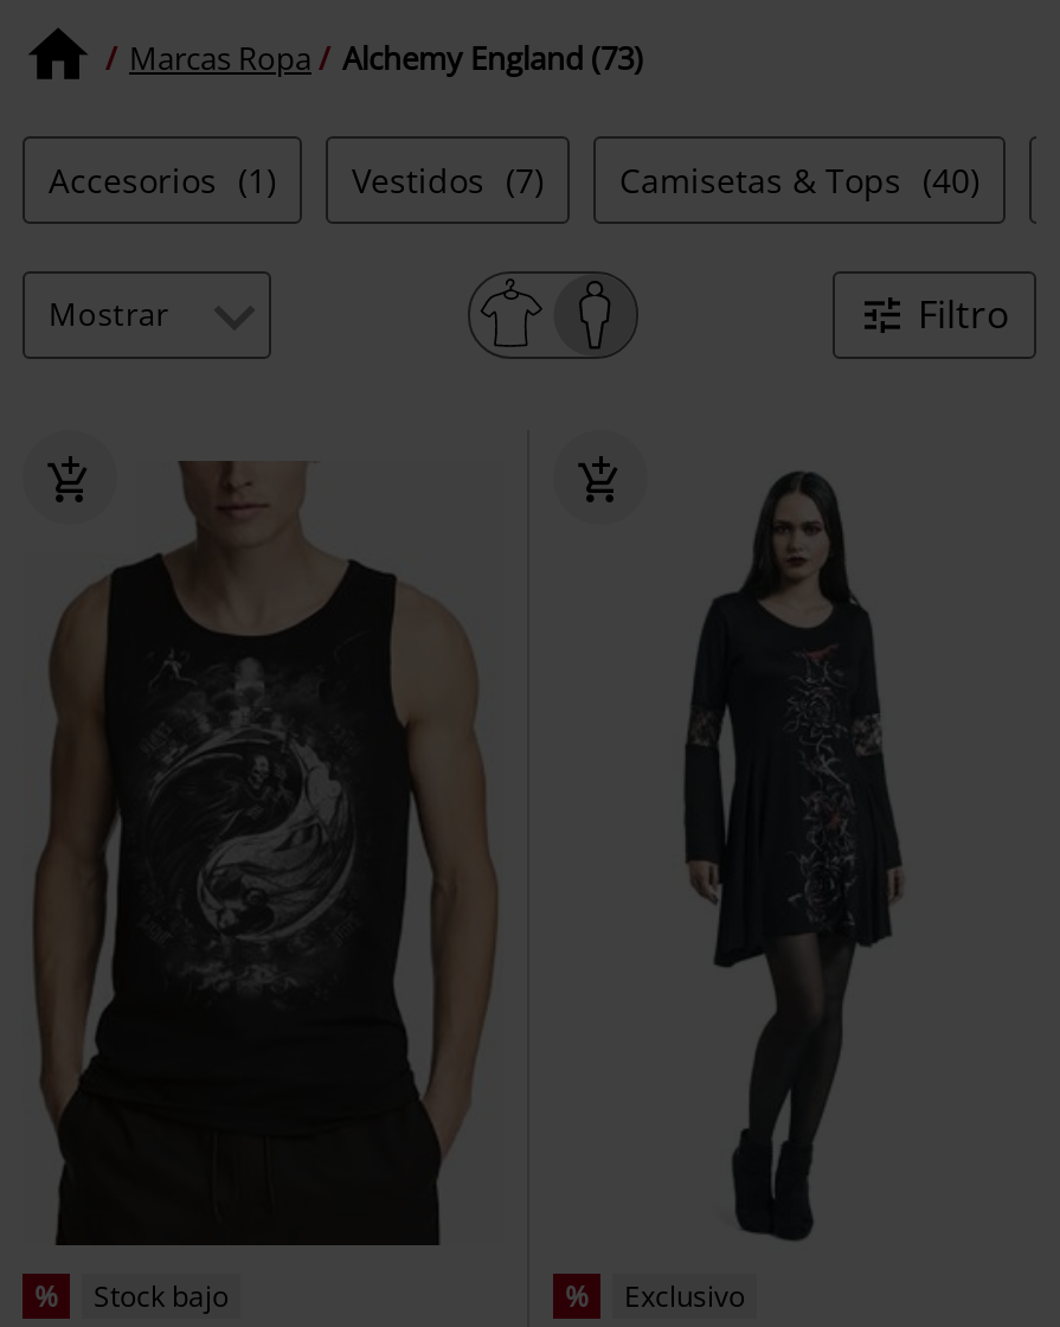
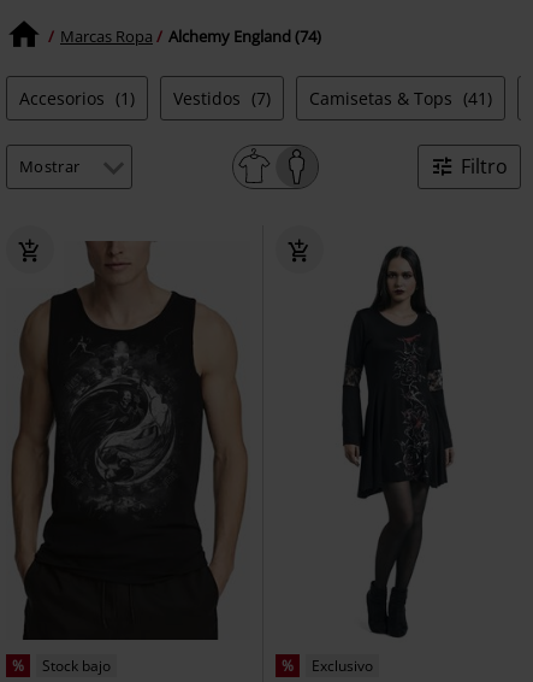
[342,38,643,81] Alchemy England (73) -> [168,26,321,48] Alchemy England (74)
[619,158,979,203] Camisetas & Tops (40) -> [309,87,492,110] Camisetas & Tops (41)

